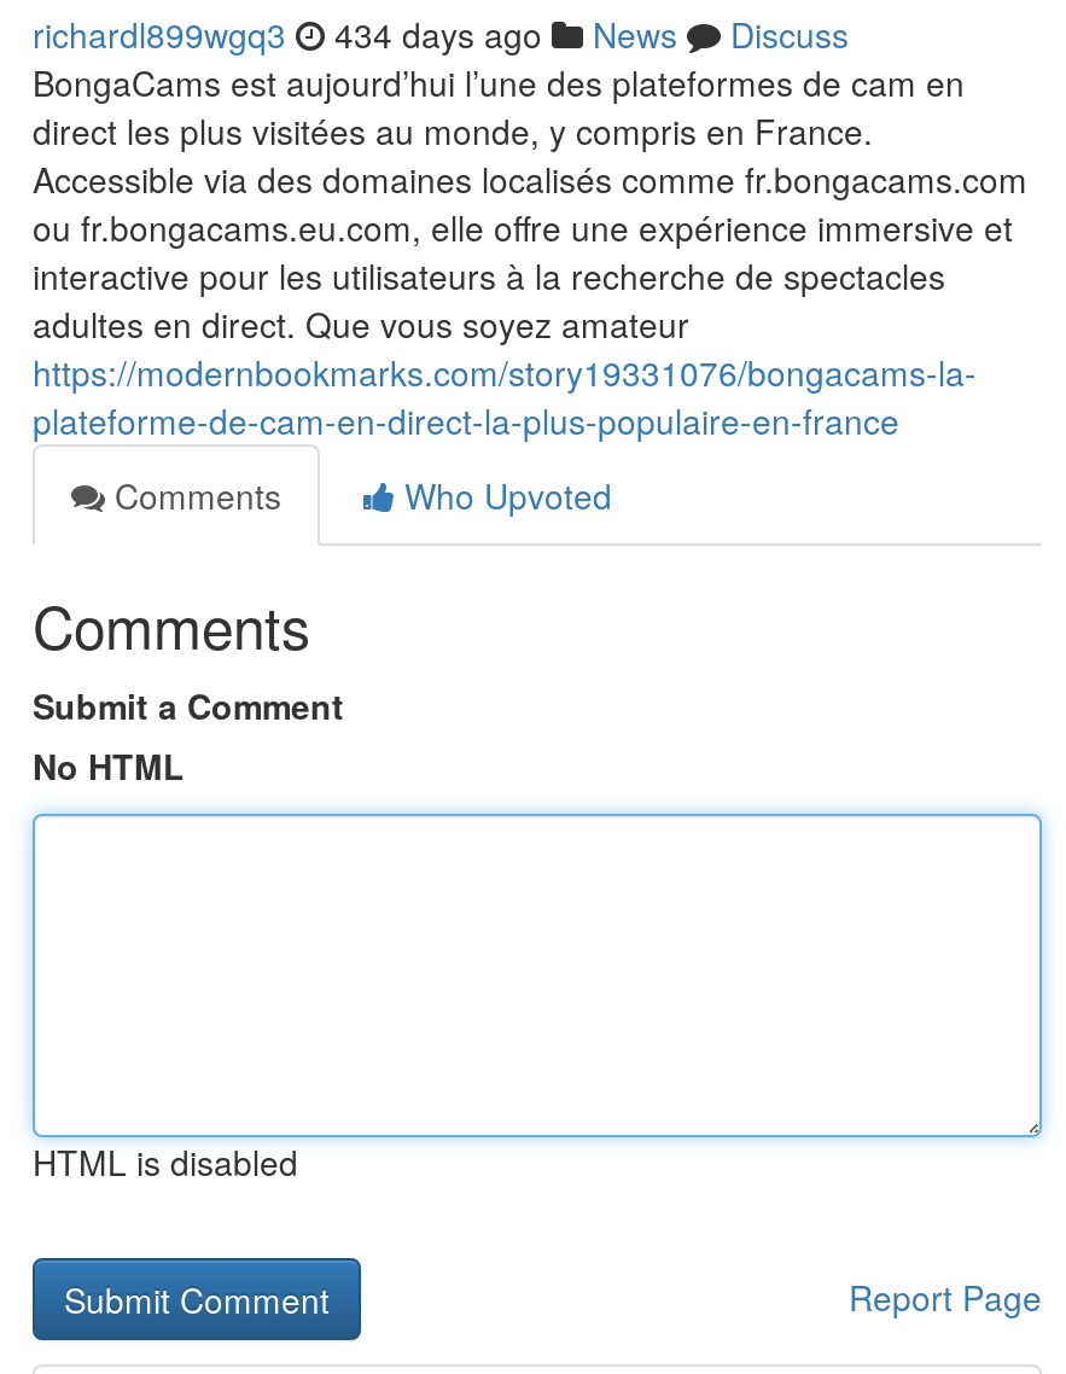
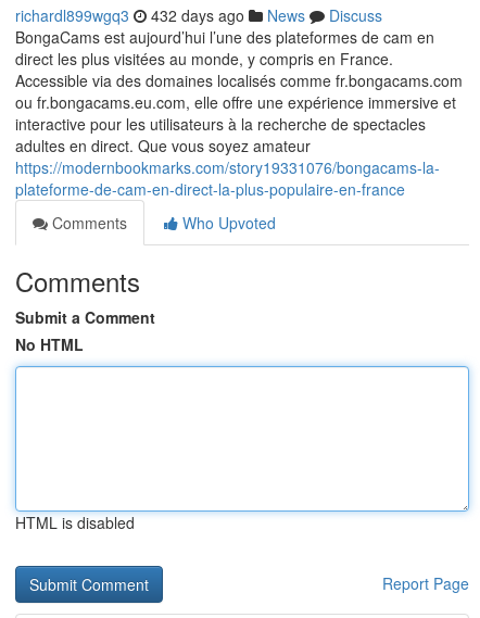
[33,10,849,58] richardl899wgq3 434 days ago News Discuss -> [15,4,382,26] richardl899wgq3 432 days ago News Discuss

